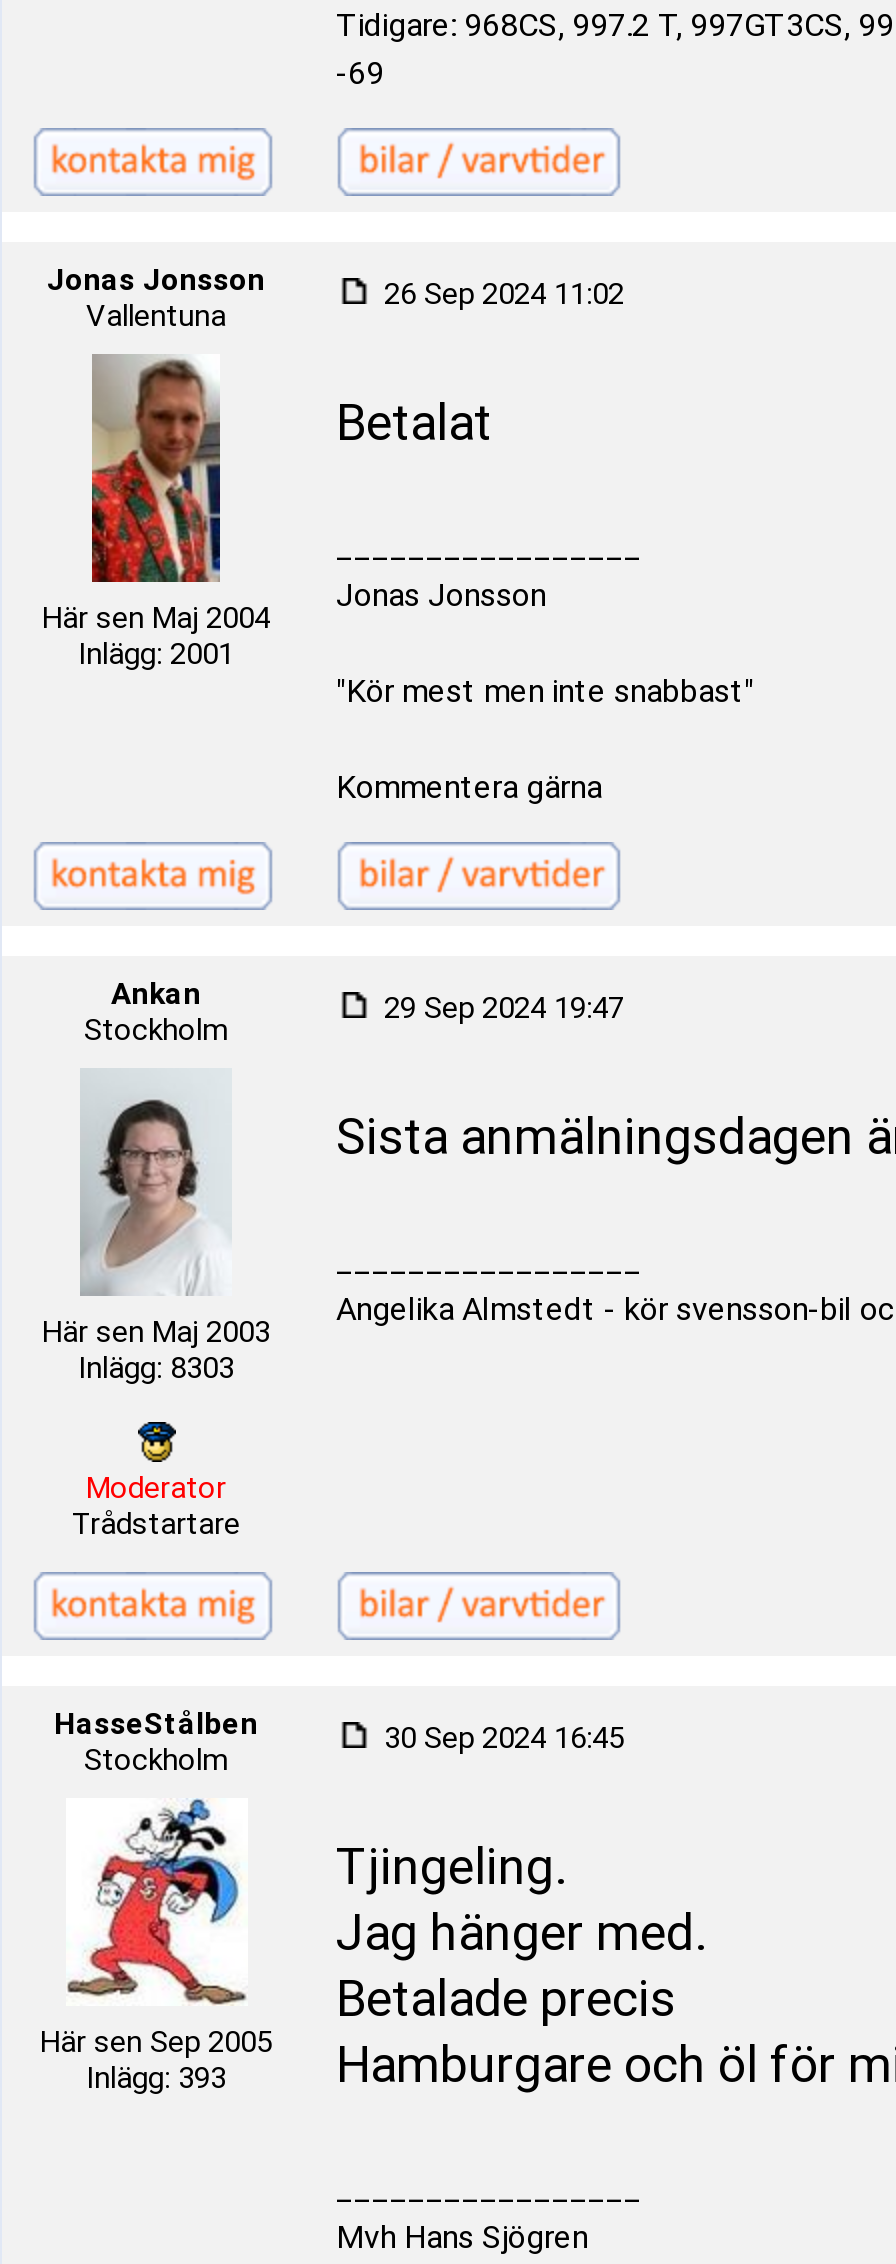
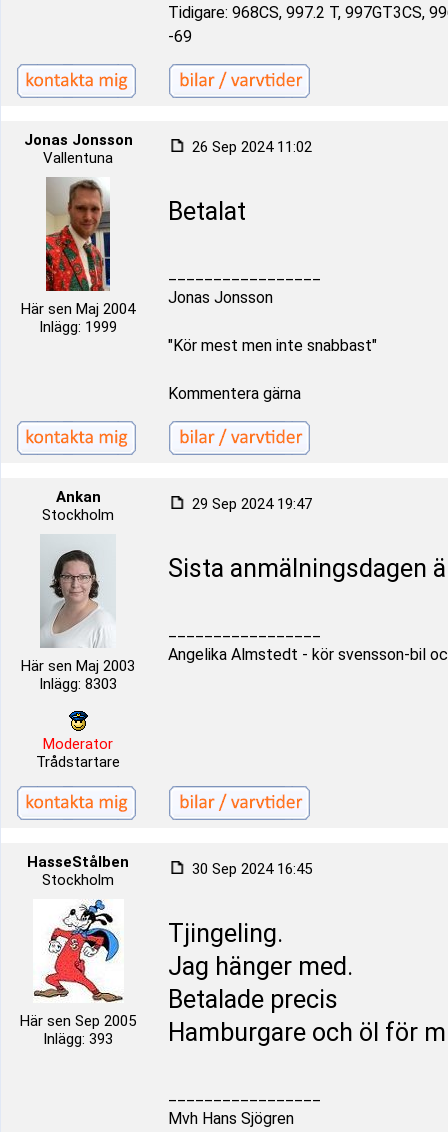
[78,636,234,672] Inlägg: 2001 -> [39,318,117,336] Inlägg: 1999

